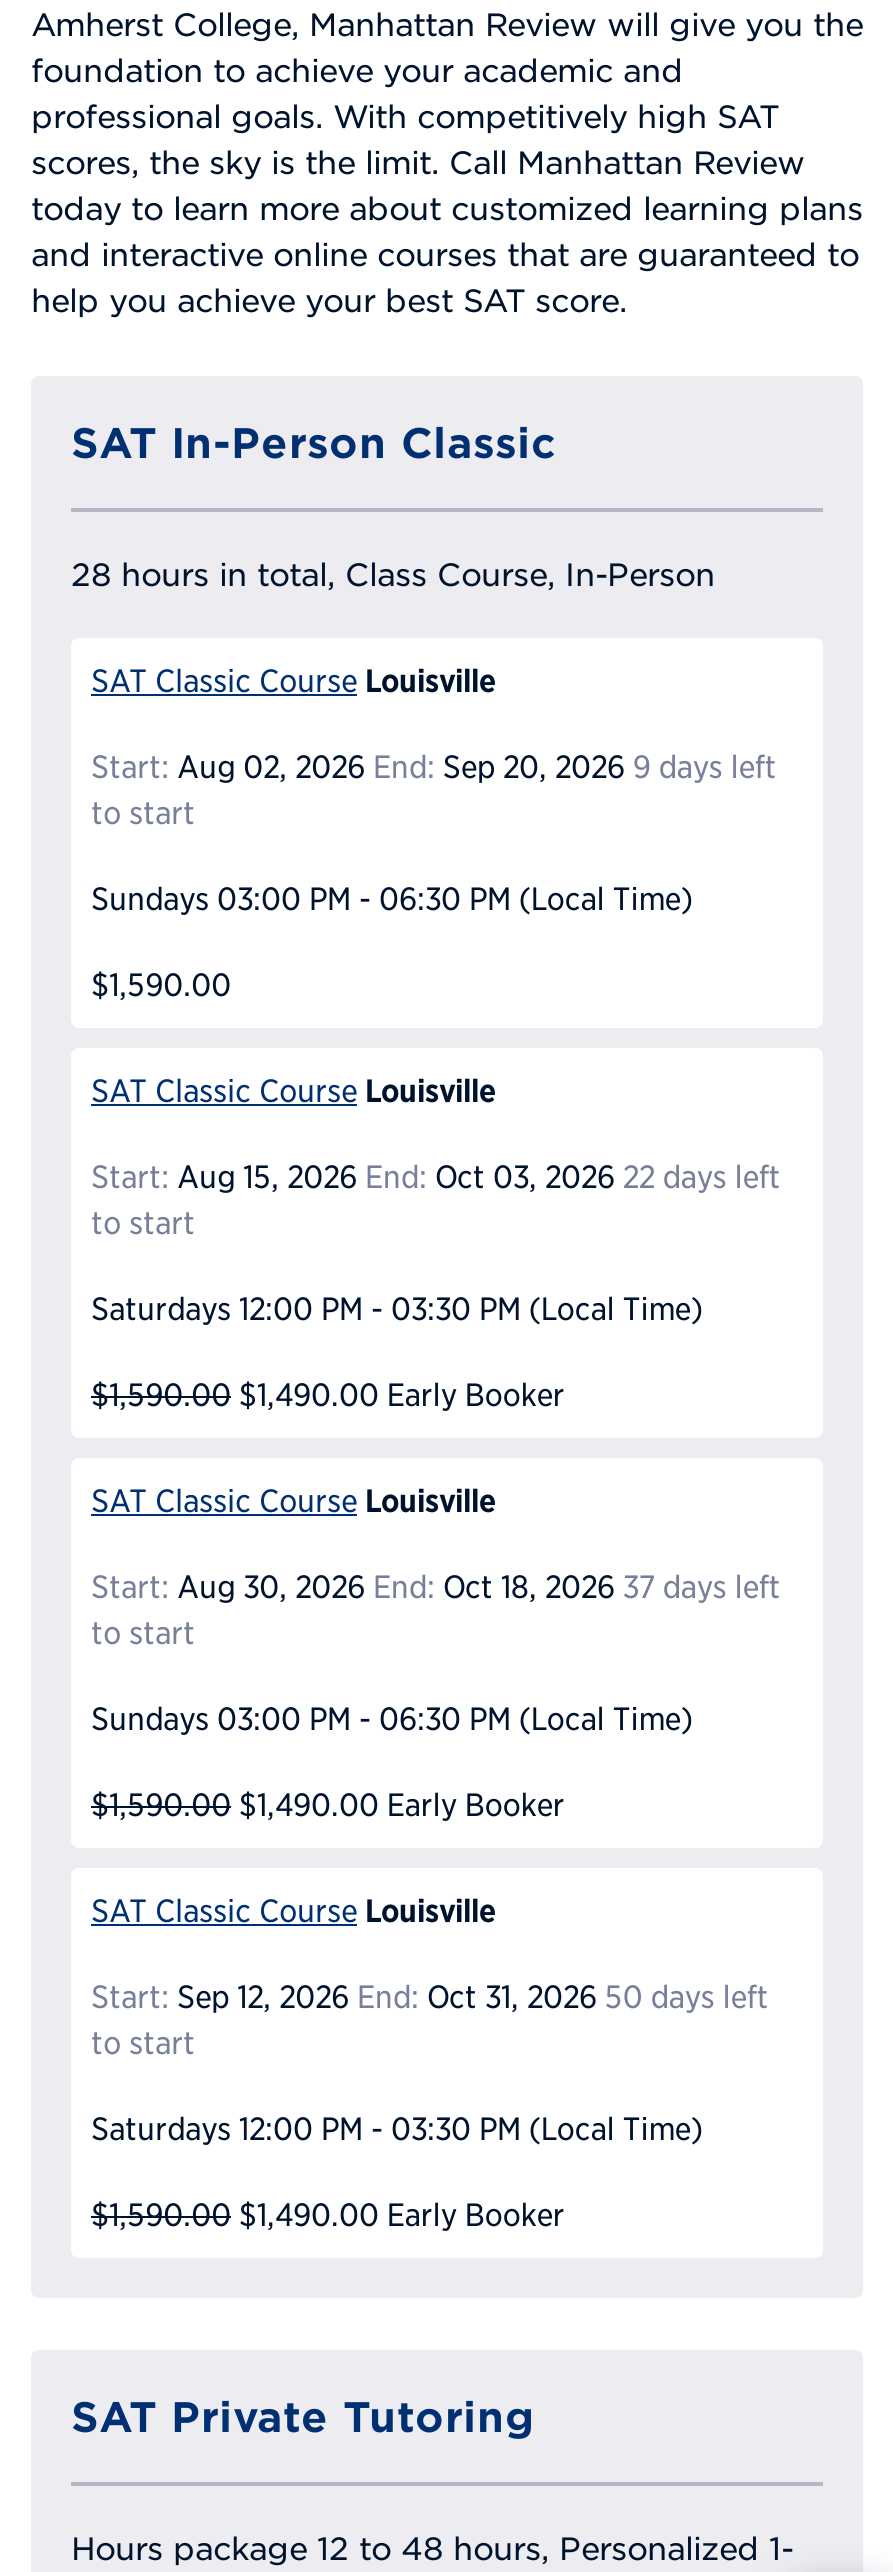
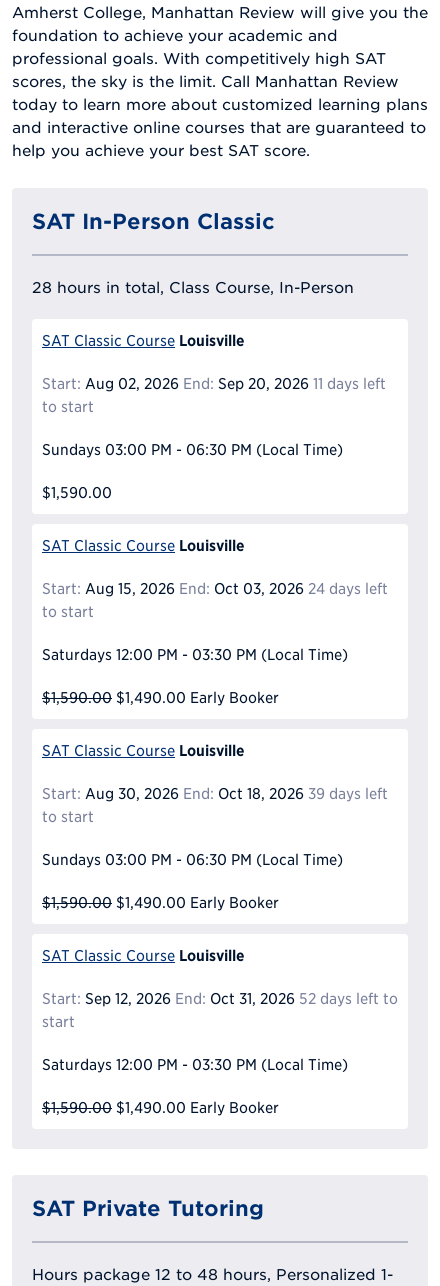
[91,750,776,784] Start: Aug 02, 2026 End: Sep 20, 2026 9 days left -> [42,375,386,392] Start: Aug 02, 2026 End: Sep 20, 2026 11 days left
[91,1160,780,1194] Start: Aug 15, 2026 End: Oct 03, 2026 22 days left -> [42,580,388,597] Start: Aug 15, 2026 End: Oct 03, 2026 24 days left
[91,1570,780,1604] Start: Aug 30, 2026 End: Oct 18, 2026 37 days left -> [42,785,388,802] Start: Aug 30, 2026 End: Oct 18, 2026 39 days left
[91,1980,768,2060] Start: Sep 12, 2026 End: Oct 31, 2026 50 days left | to start -> [42,990,398,1030] Start: Sep 12, 2026 End: Oct 31, 2026 52 days left to | start

